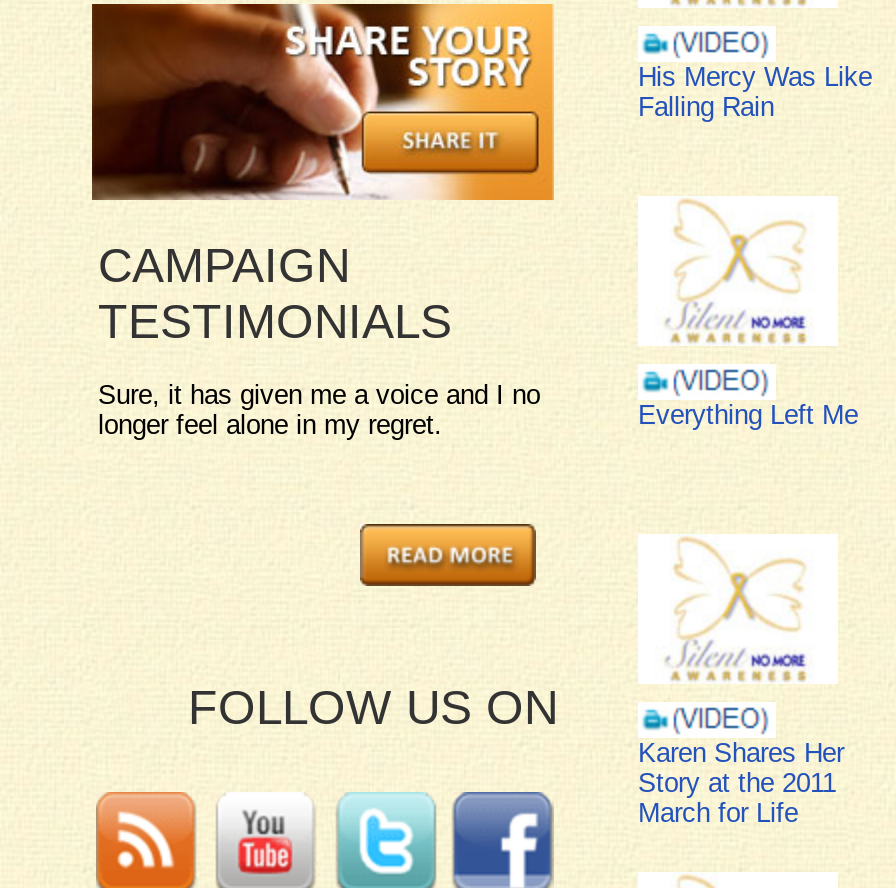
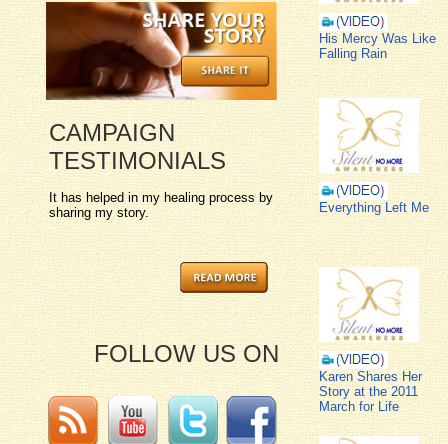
[98,381,540,441] Sure, it has given me a voice and I no | longer feel alone in my regret. -> [49,190,273,220] It has helped in my healing process by | sharing my story.

